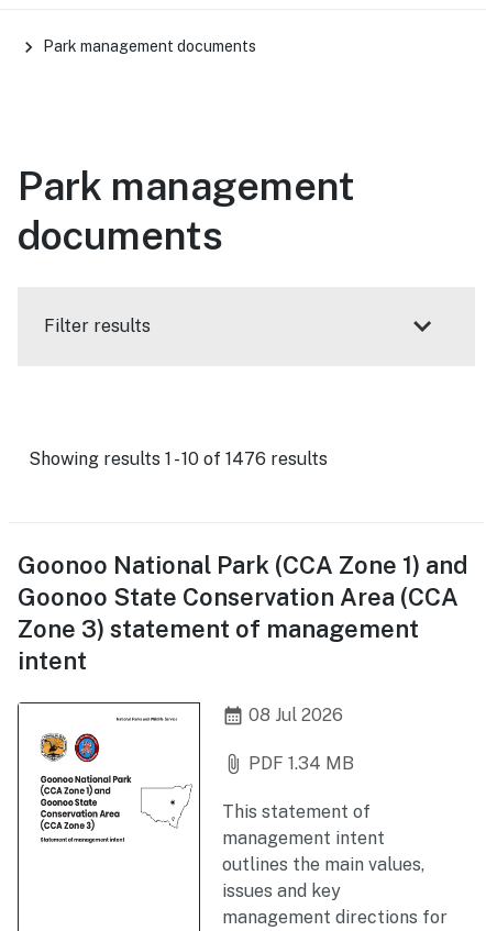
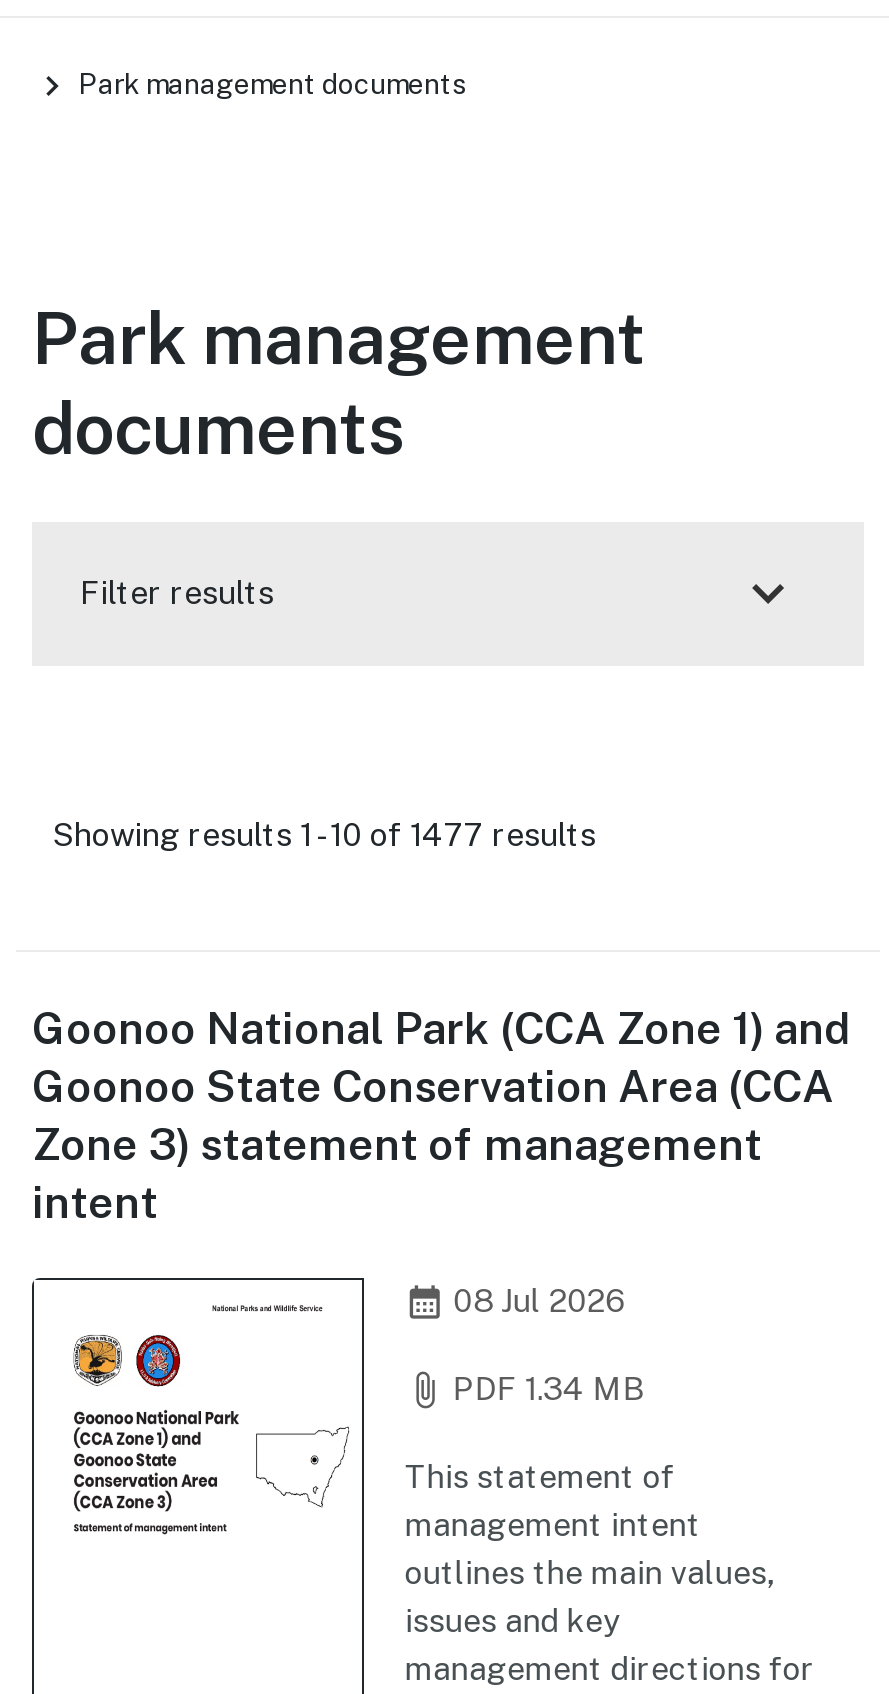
[29,448,328,469] Showing results 1 - 10 of 1476 results -> [52,816,596,854] Showing results 1 - 10 of 1477 results

